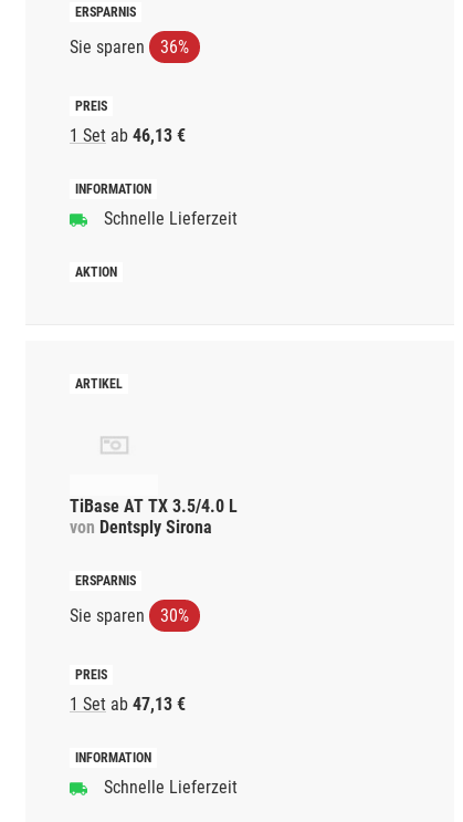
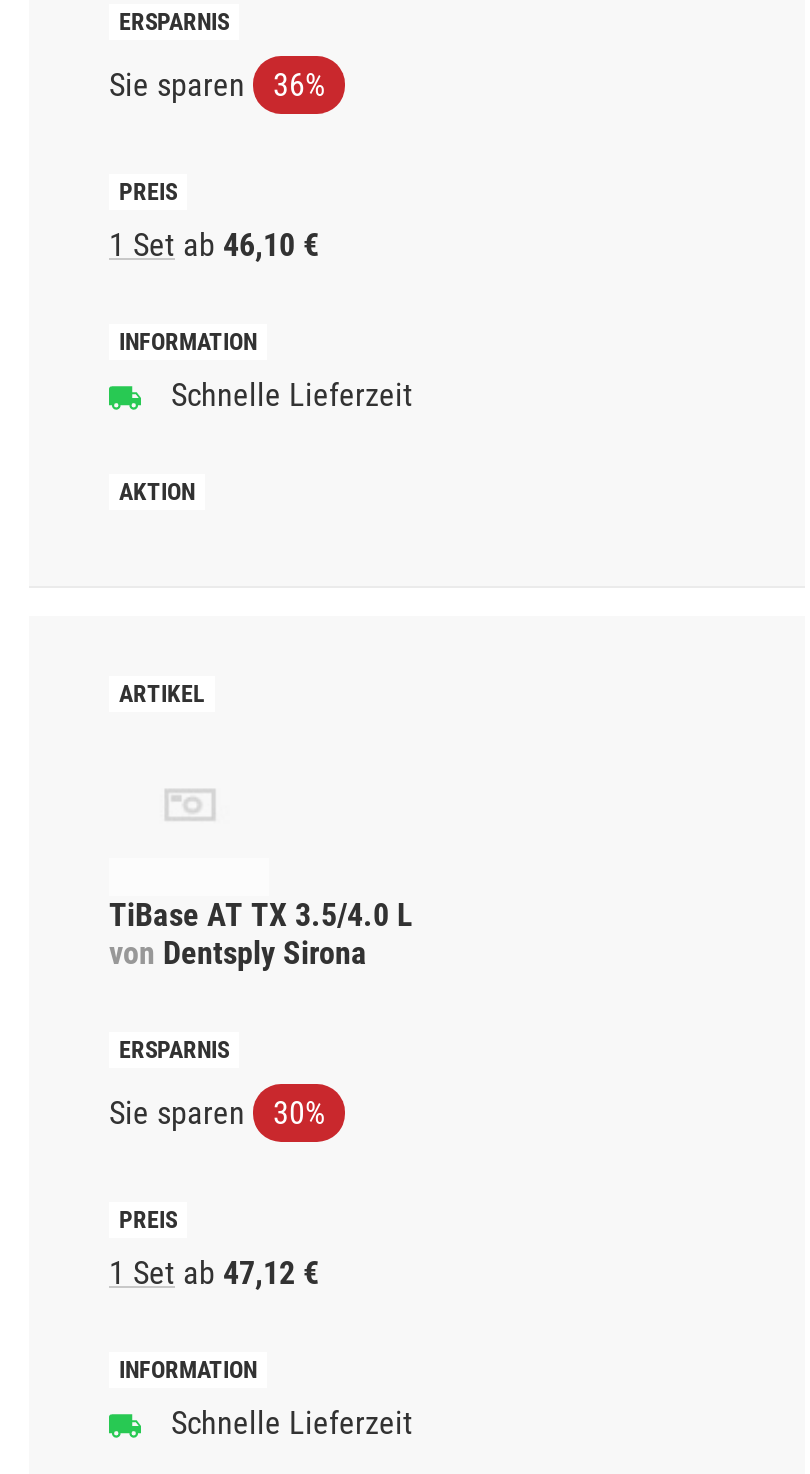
[70,125,186,146] 1 Set ab 46,13 € -> [109,226,319,264] 1 Set ab 46,10 €
[70,694,186,715] 1 Set ab 47,13 € -> [109,1254,319,1292] 1 Set ab 47,12 €

